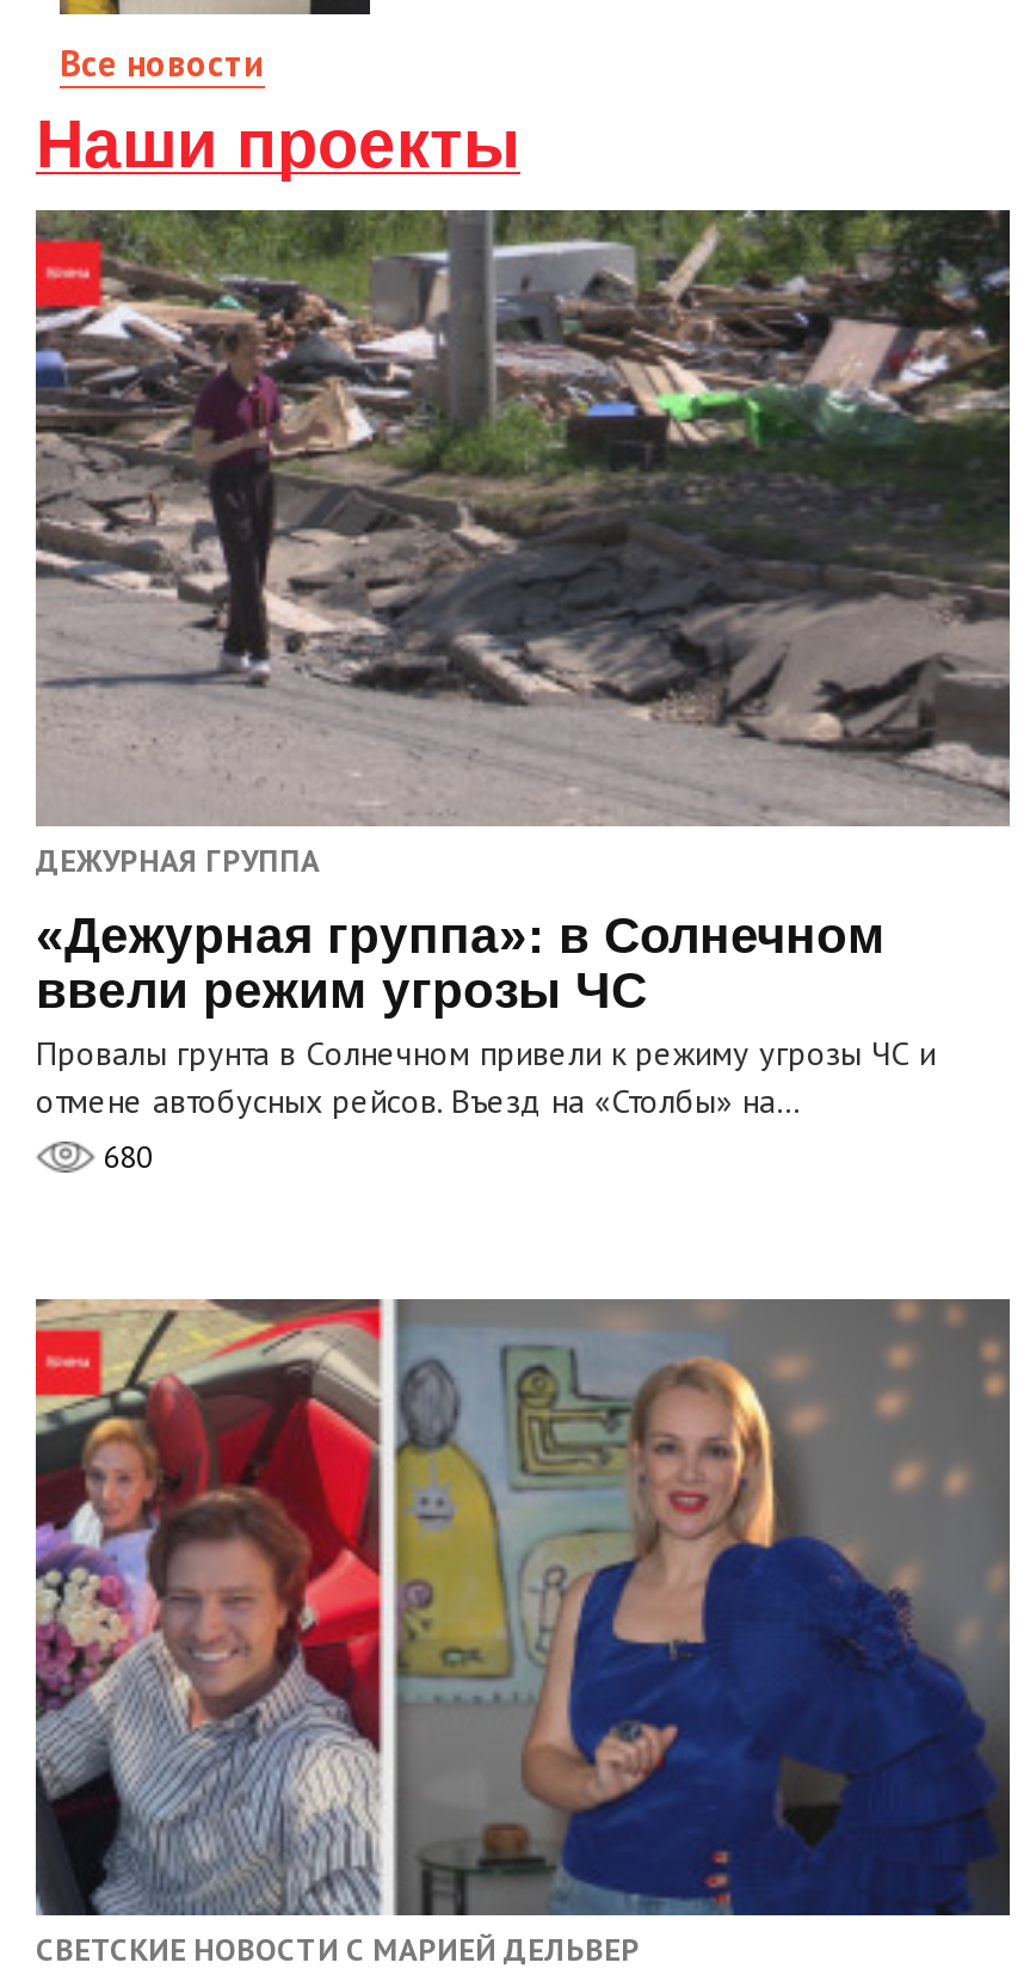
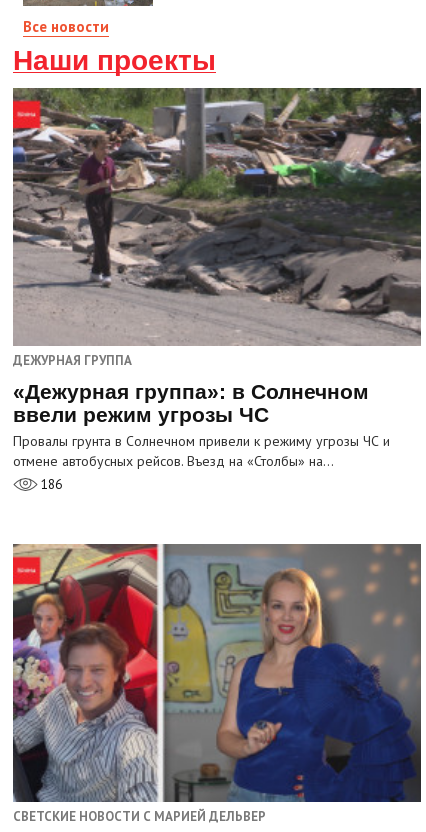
[95,1137,153,1178] 680 -> [38,476,62,493] 186

